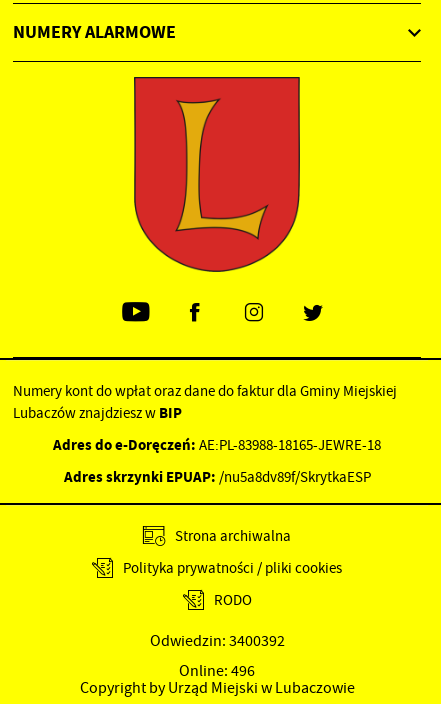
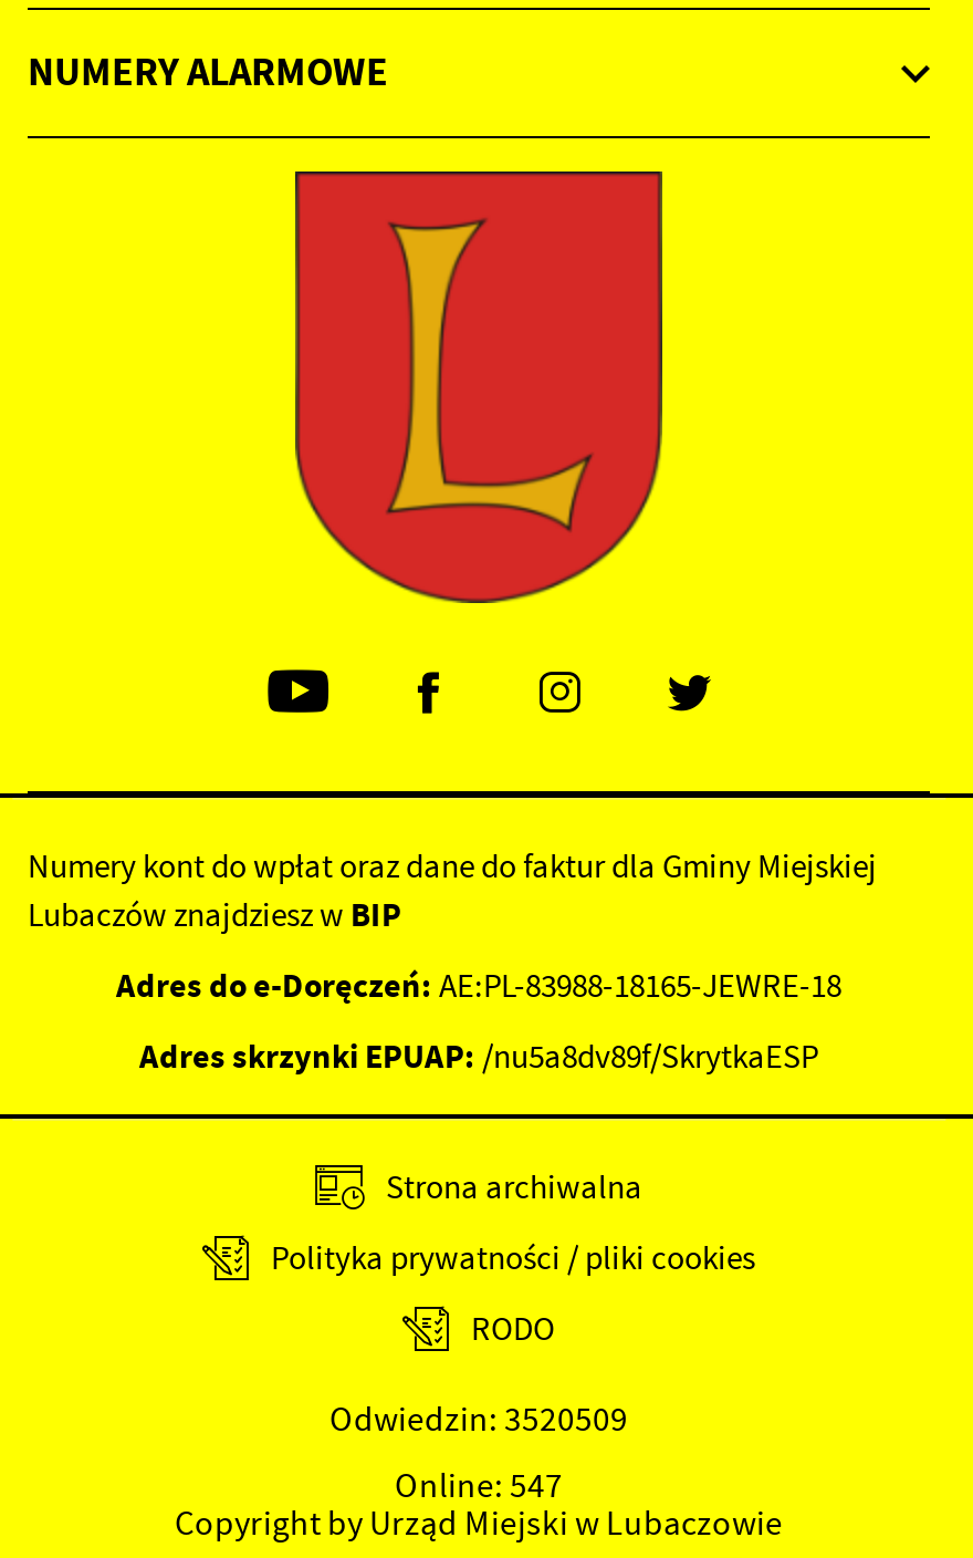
[149,631,284,651] Odwiedzin: 3400392 -> [329,1398,628,1442] Odwiedzin: 3520509
[179,661,255,681] Online: 496 -> [395,1464,563,1509] Online: 547

